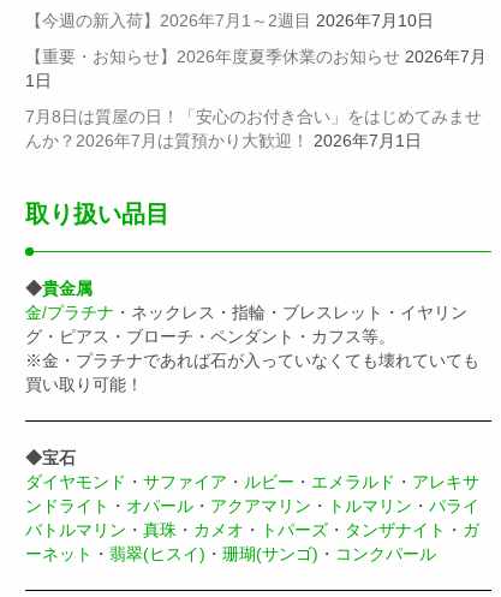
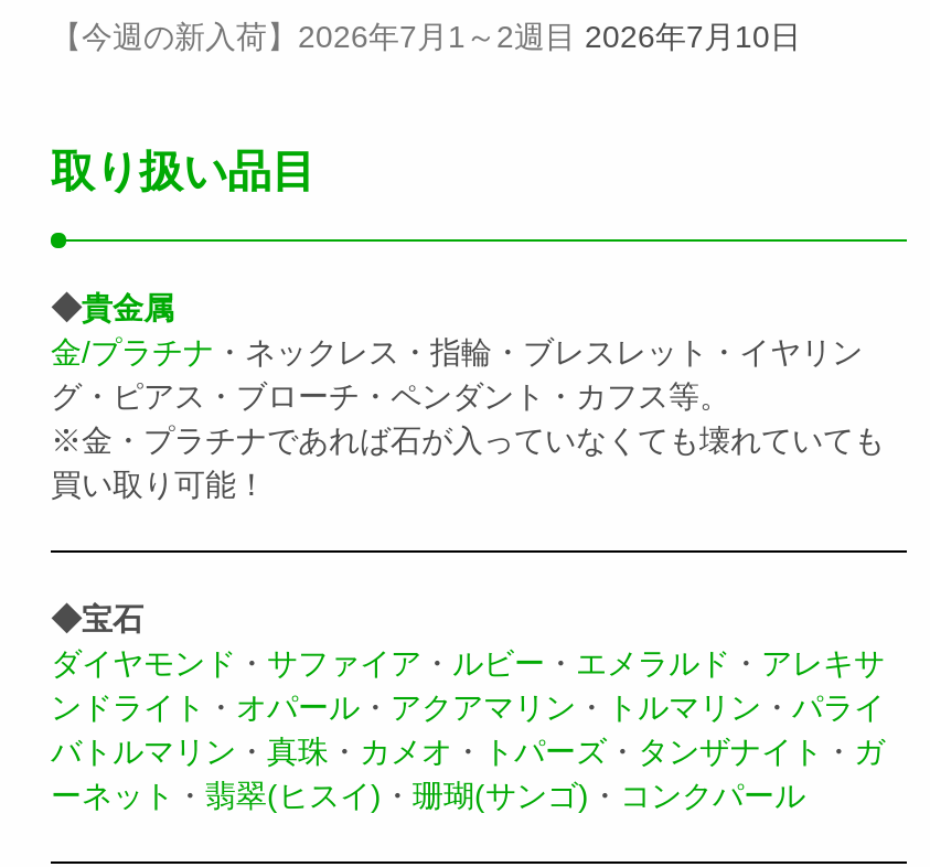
[25,47,487,151] 【重要・お知らせ】2026年度夏季休業のお知らせ 2026年7月 | 1日 | 7月8日は質屋の日！「安心のお付き合い」をはじめてみませ | んか？2026年7月は質預かり大歓迎！ 2026年7月1日 -> none

